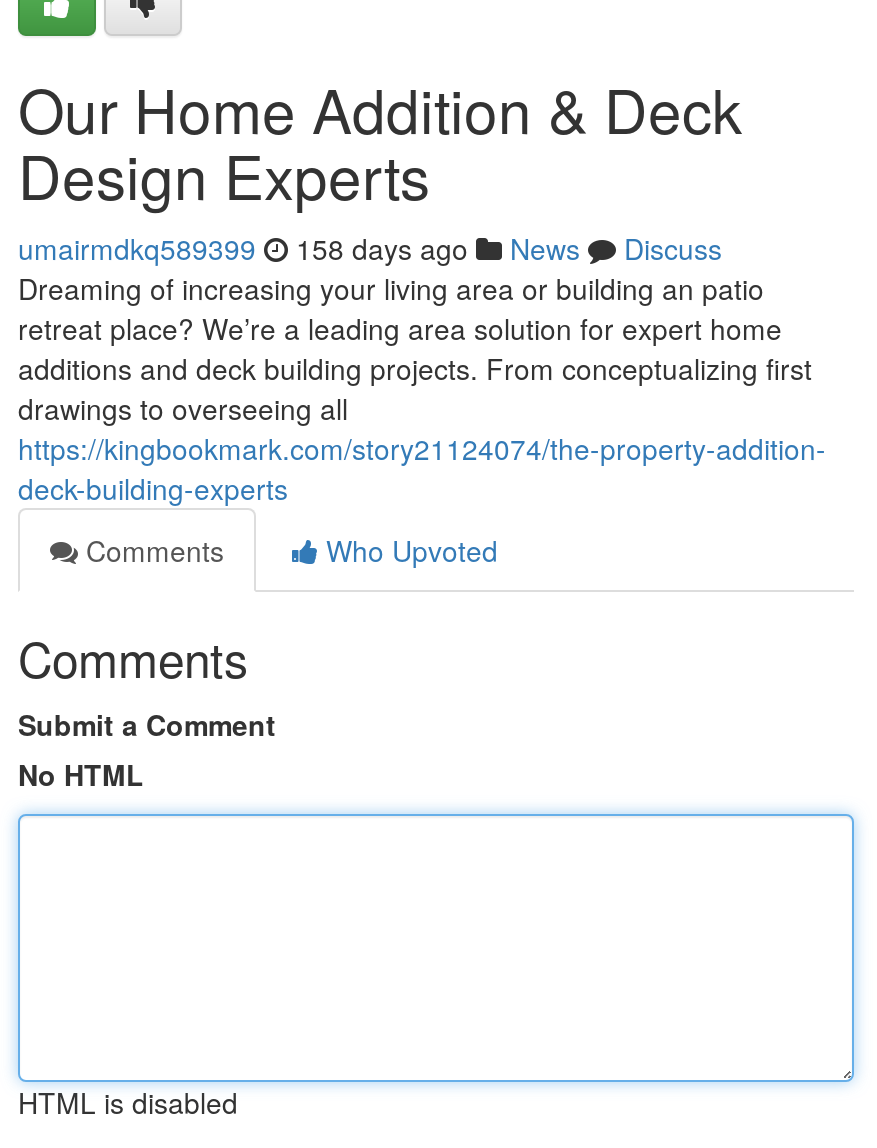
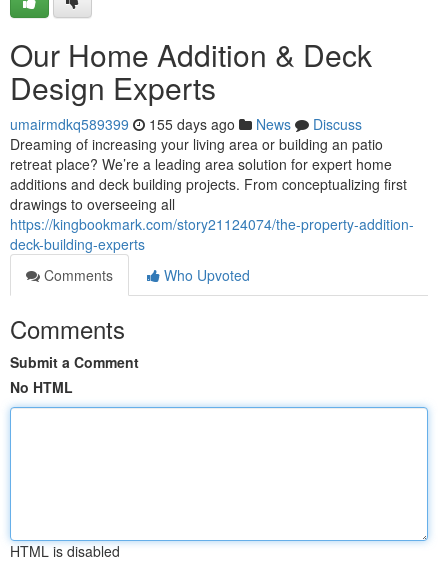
[18,228,722,268] umairmdkq589399 158 days ago News Discuss -> [10,114,362,134] umairmdkq589399 155 days ago News Discuss

